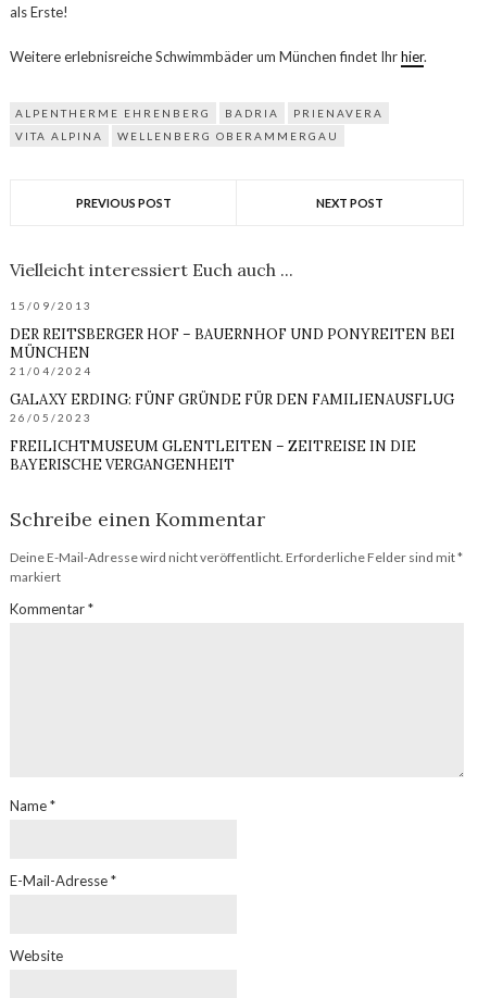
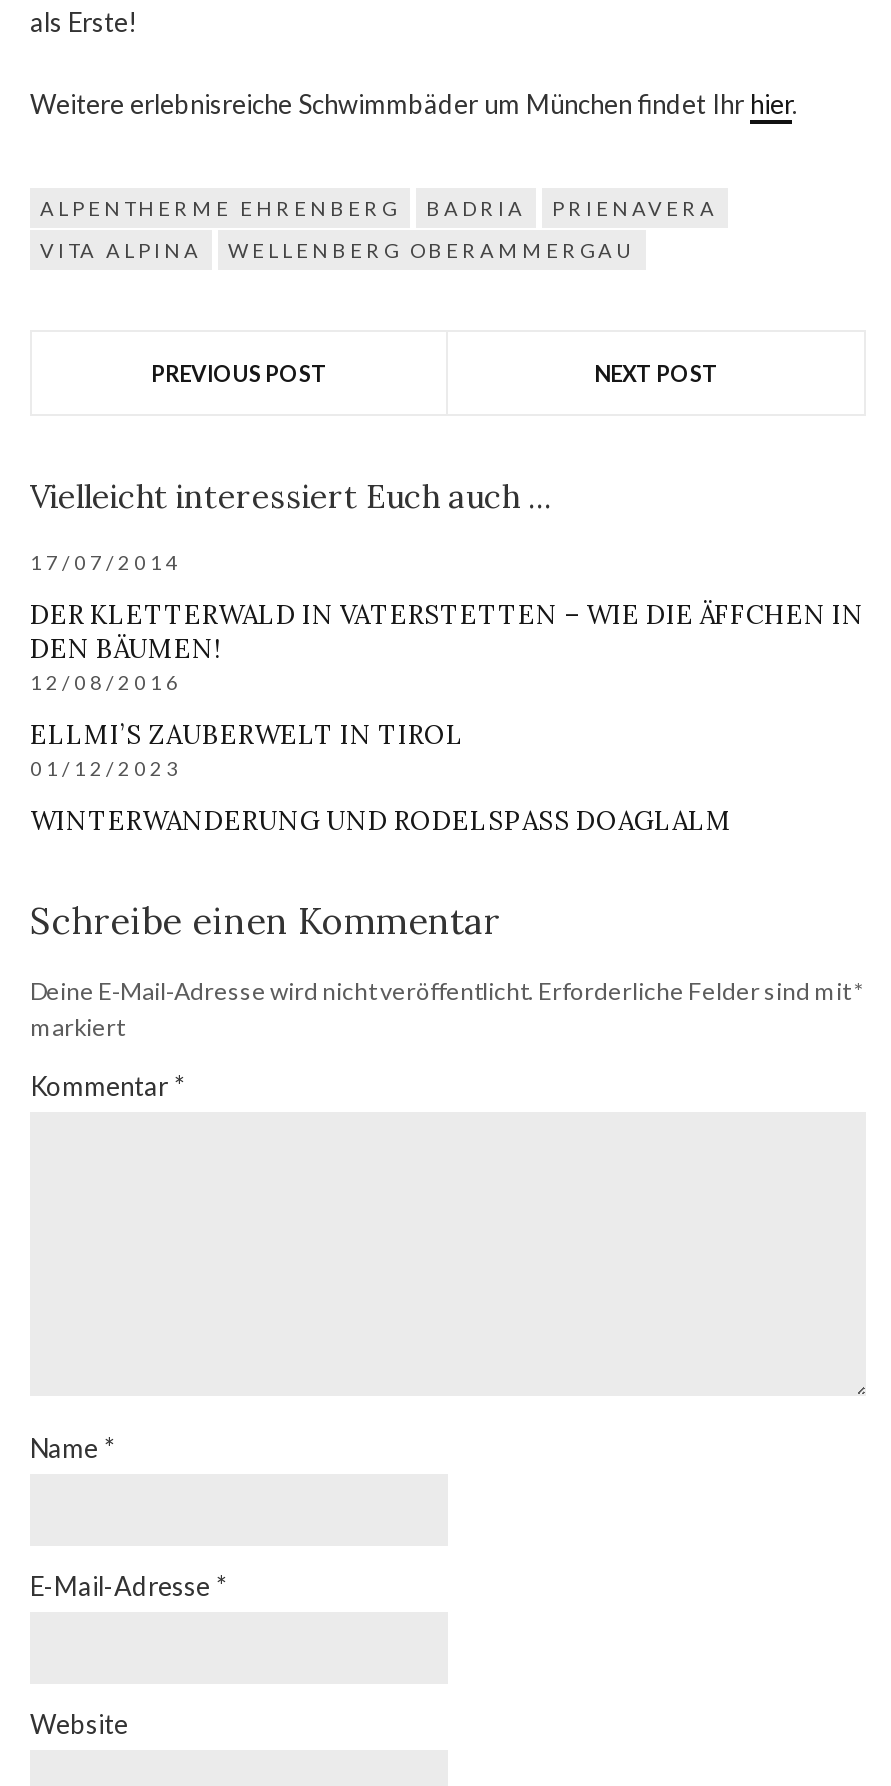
[10,299,92,312] 15/09/2013 -> [30,550,182,574] 17/07/2014
[10,325,455,377] DER REITSBERGER HOF – BAUERNHOF UND PONYREITEN BEI | MÜNCHEN | 21/04/2024 -> [30,598,864,694] DER KLETTERWALD IN VATERSTETTEN – WIE DIE ÄFFCHEN IN | DEN BÄUMEN! | 12/08/2016
[10,390,454,424] GALAXY ERDING: FÜNF GRÜNDE FÜR DEN FAMILIENAUSFLUG | 26/05/2023 -> [30,718,464,780] ELLMI’S ZAUBERWELT IN TIROL | 01/12/2023
[10,437,416,474] FREILICHTMUSEUM GLENTLEITEN – ZEITREISE IN DIE | BAYERISCHE VERGANGENHEIT -> [30,804,706,838] WINTERWANDERUNG UND RODELSPASS DOAGLALM

